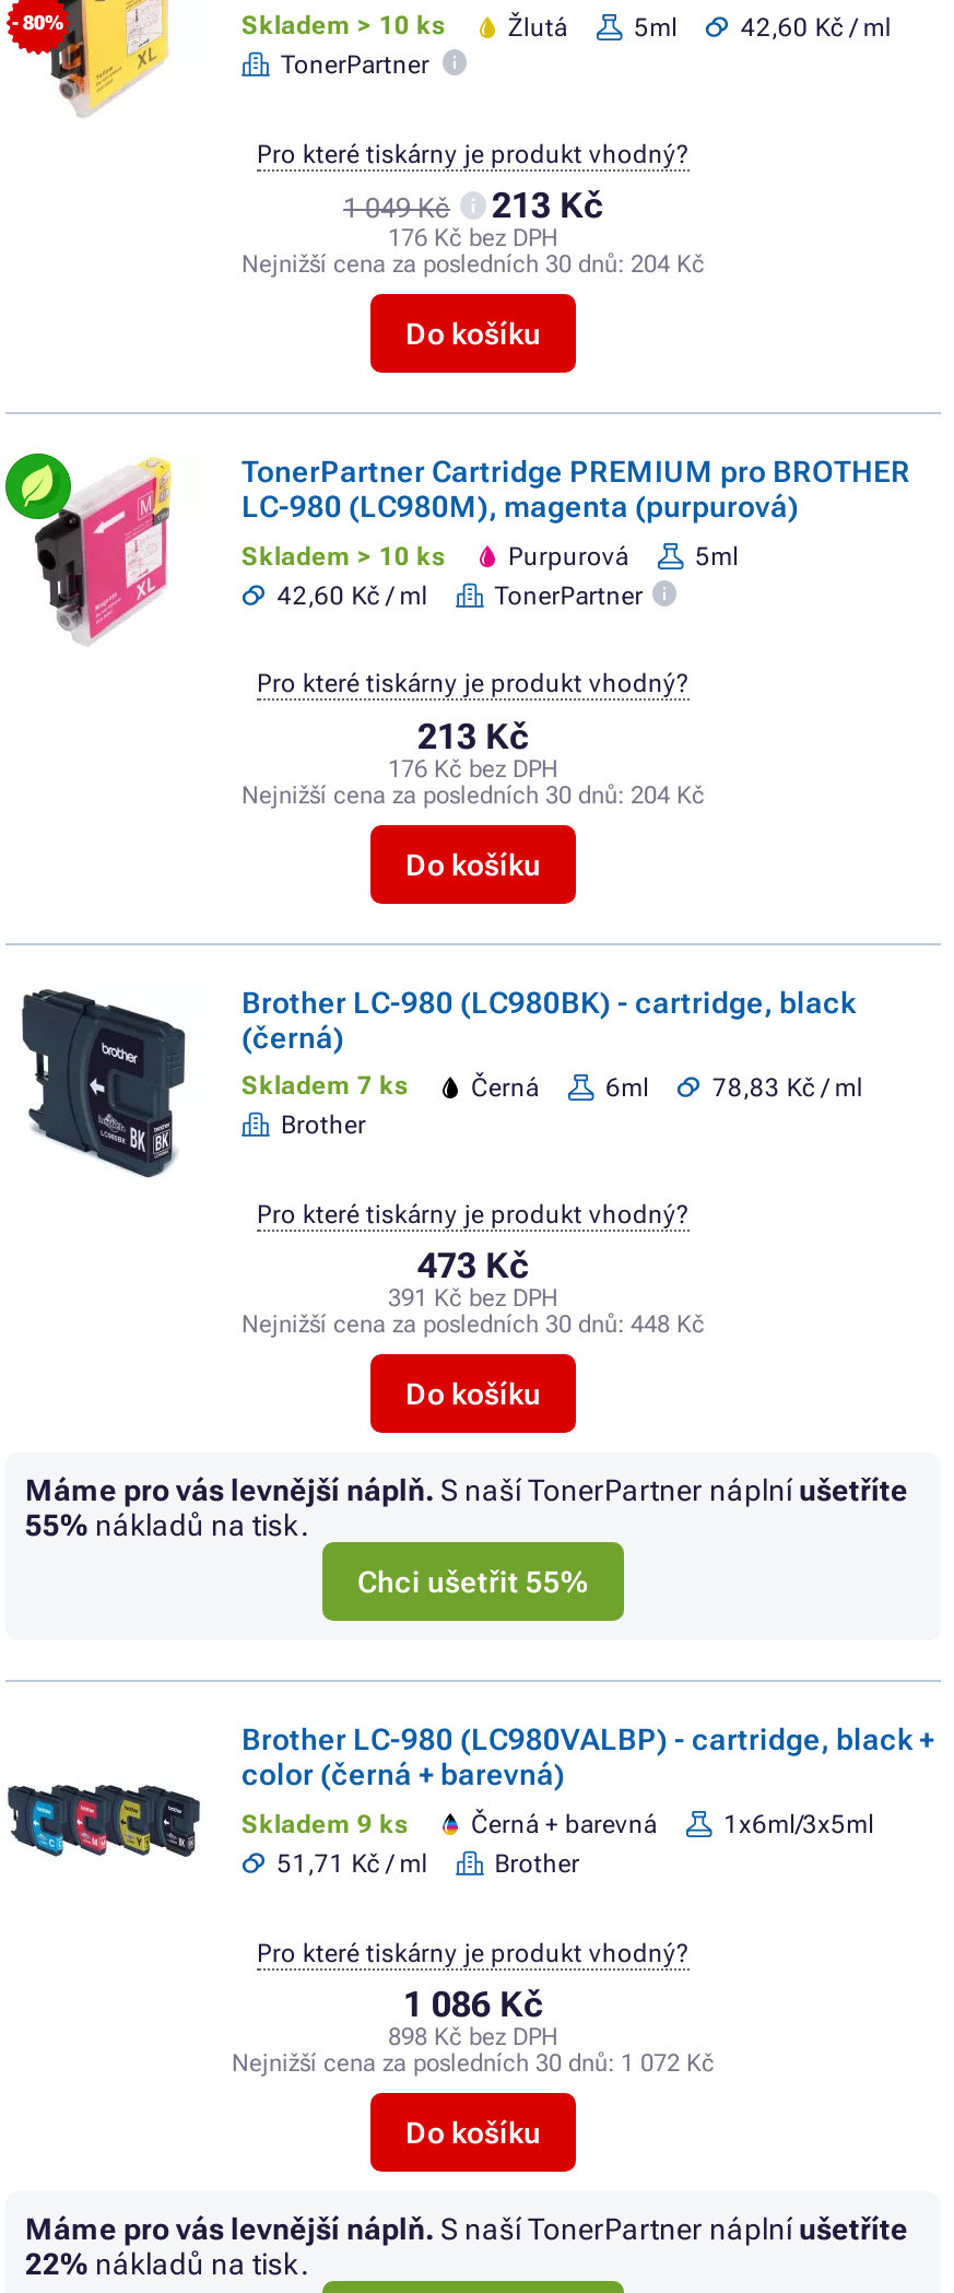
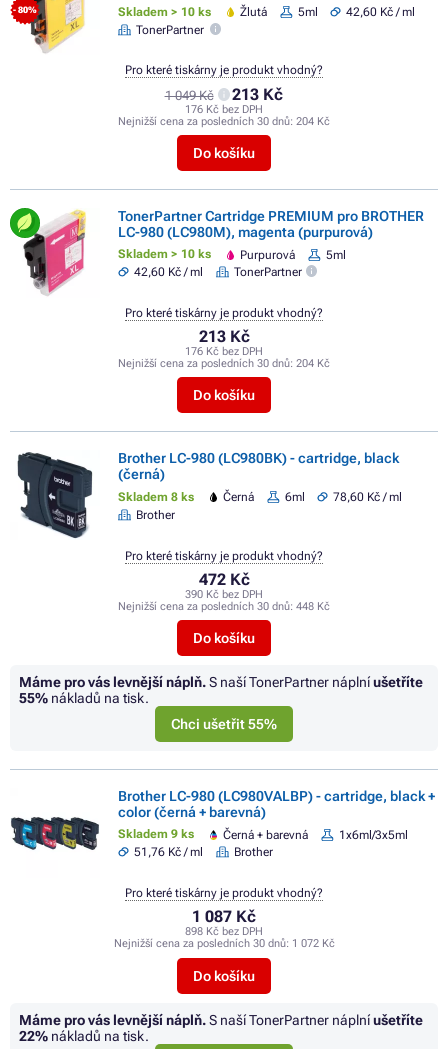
[242,1071,408,1101] Skladem 7 ks -> [118,490,194,504] Skladem 8 ks
[712,1072,863,1102] 78,83 Kč / ml -> [333,490,402,504] 78,60 Kč / ml
[417,1246,529,1287] 473 Kč -> [198,570,249,589] 472 Kč
[388,1285,558,1313] 391 Kč bez DPH -> [185,588,263,601] 390 Kč bez DPH
[277,1848,428,1879] 51,71 Kč / ml -> [134,845,203,859] 51,76 Kč / ml
[403,1983,543,2025] 1 086 Kč -> [192,907,256,926] 1 087 Kč

